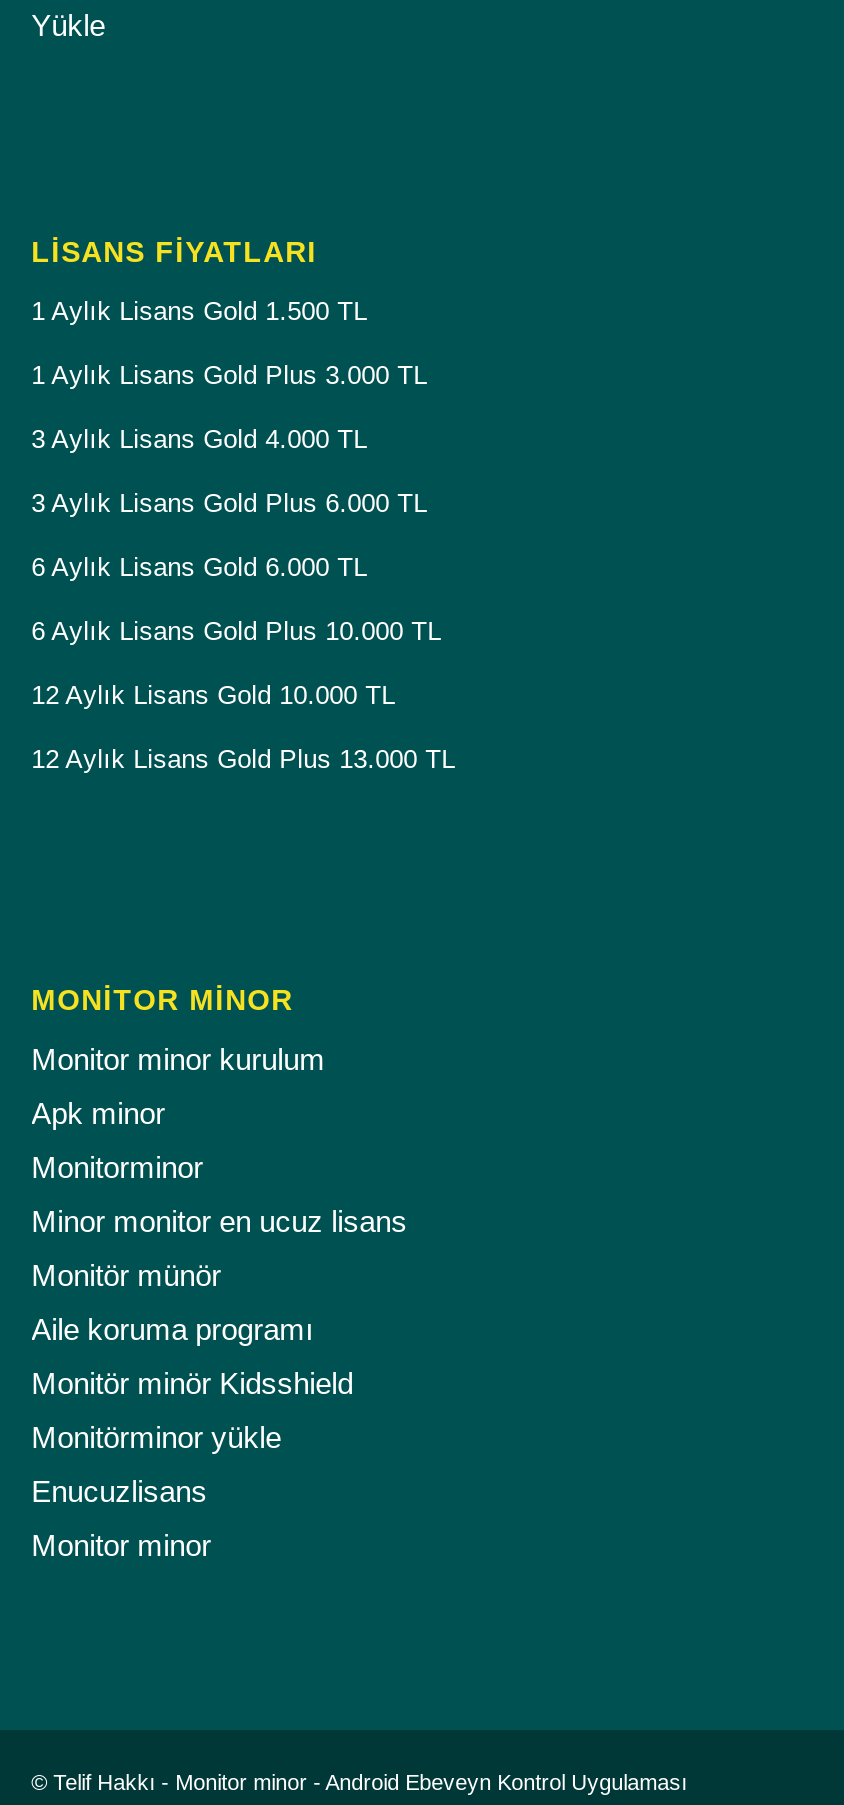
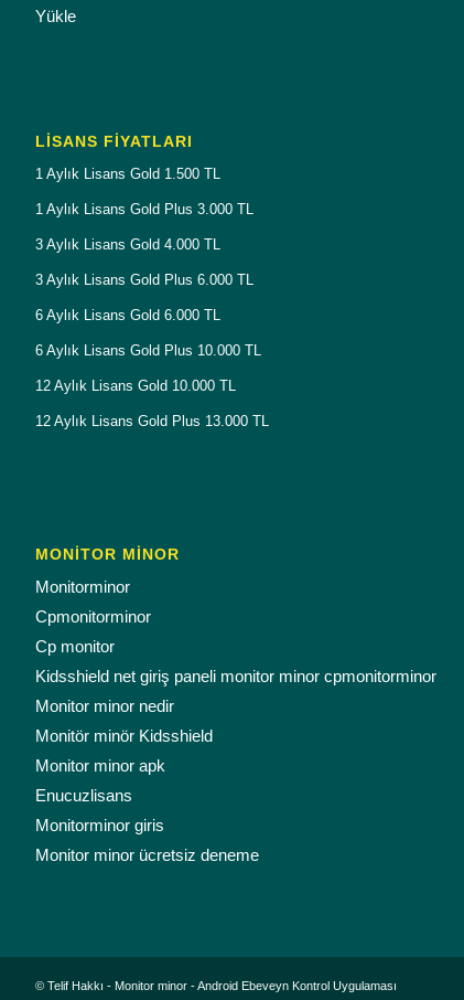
[31,1042,325,1130] Monitor minor kurulum | Apk minor -> none
moved [31,1150,203,1184] -> [35,577,130,596]: Monitorminor
[31,1204,407,1346] Minor monitor en ucuz lisans | Monitör münör | Aile koruma programı -> [35,607,436,715] Cpmonitorminor | Cp monitor | Kidsshield net giriş paneli monitor minor cpmonitorminor | Monitor minor nedir
moved [31,1366,353,1400] -> [35,726,212,745]: Monitör minör Kidsshield
[31,1420,281,1454] Monitörminor yükle -> [35,756,165,775] Monitor minor apk
moved [31,1474,207,1508] -> [35,786,132,805]: Enucuzlisans
[31,1528,211,1562] Monitor minor -> [35,816,259,864] Monitorminor giris | Monitor minor ücretsiz deneme

